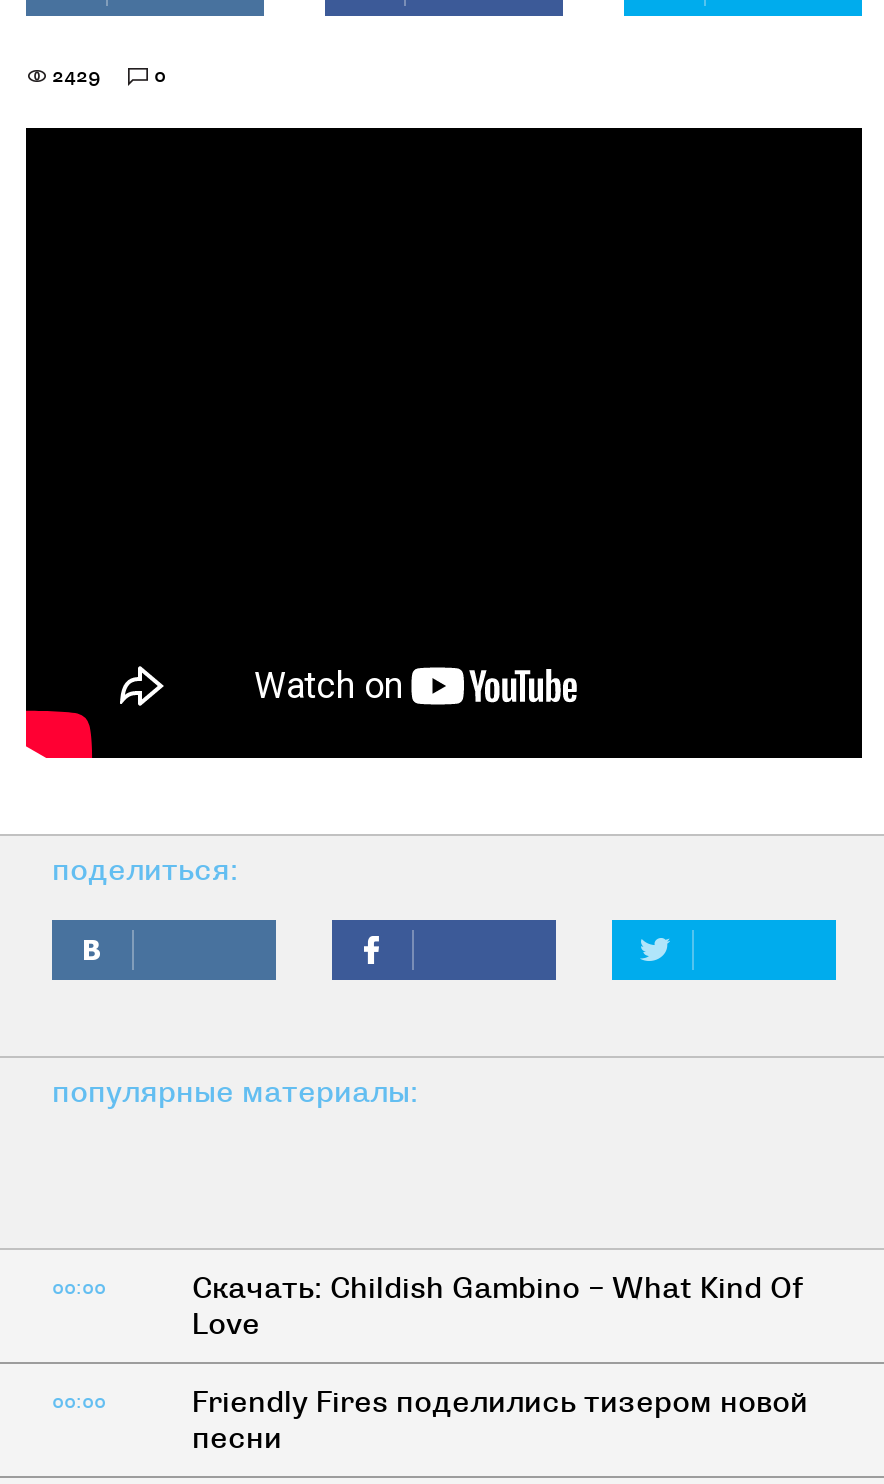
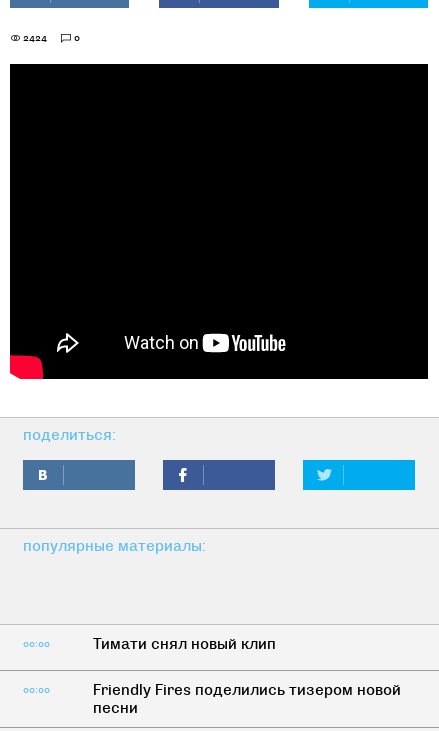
[52,64,100,88] 2429 -> [23,32,47,44] 2424
[192,1270,804,1342] Скачать: Childish Gambino – What Kind Of | Love -> [93,635,276,653] Тимати снял новый клип

